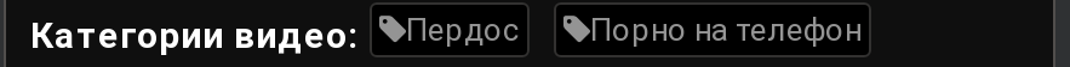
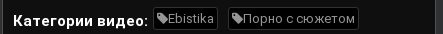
[406,11,862,47] Пердос | Порно на телефон -> [168,11,355,26] Ebistika | Порно с сюжетом

